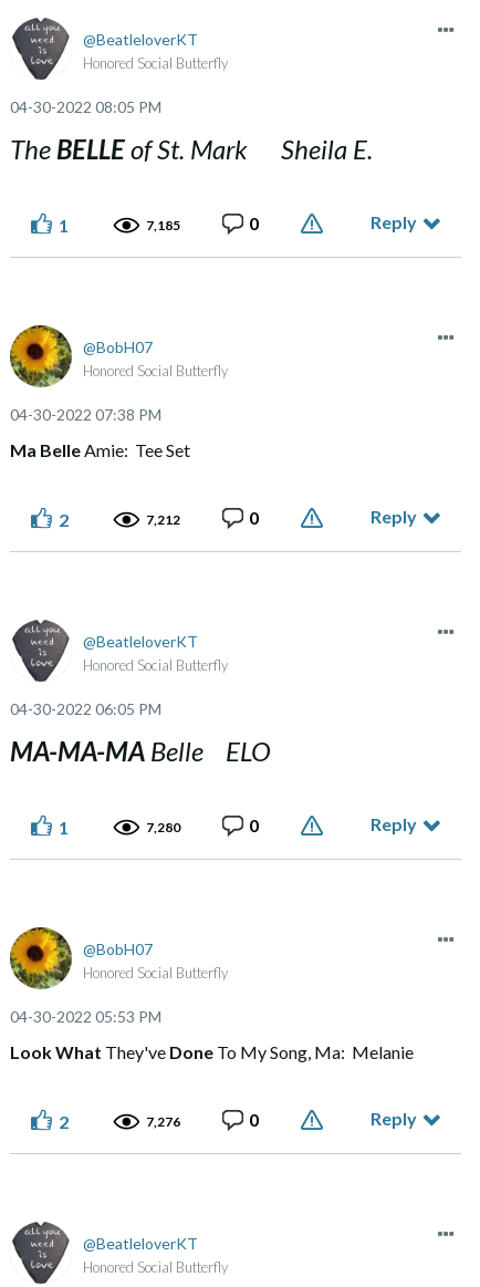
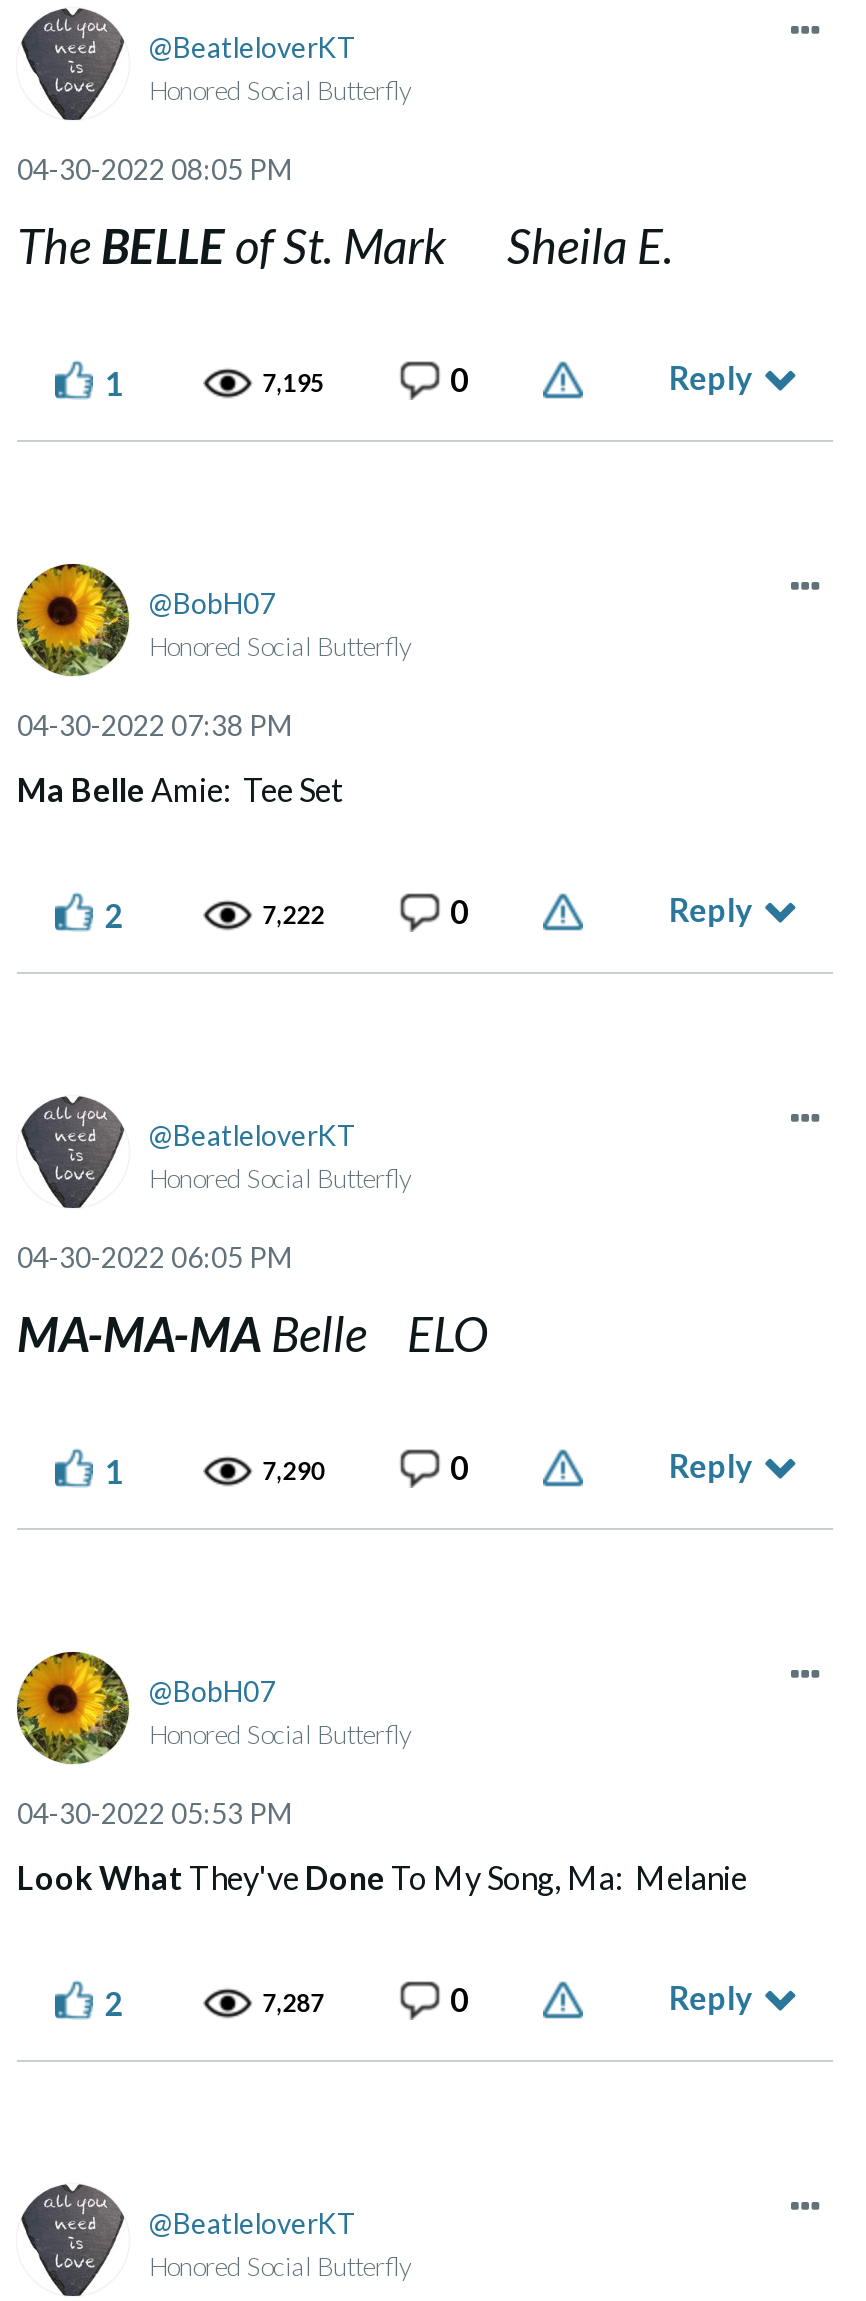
[146,217,180,233] 7,185 -> [262,367,324,397] 7,195
[146,511,180,528] 7,212 -> [262,899,324,929] 7,222
[146,819,180,835] 7,280 -> [262,1455,324,1485] 7,290
[146,1113,180,1130] 7,276 -> [262,1987,324,2017] 7,287

